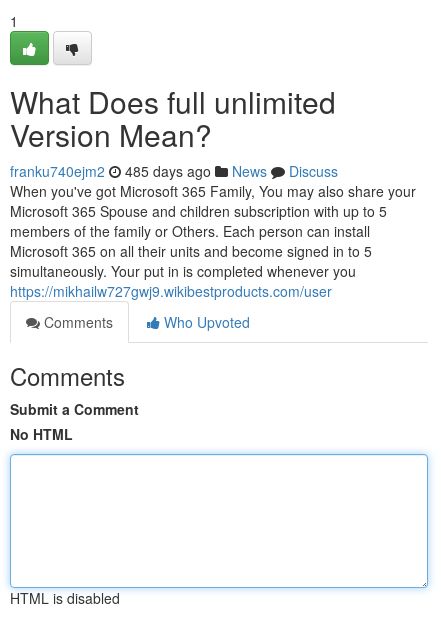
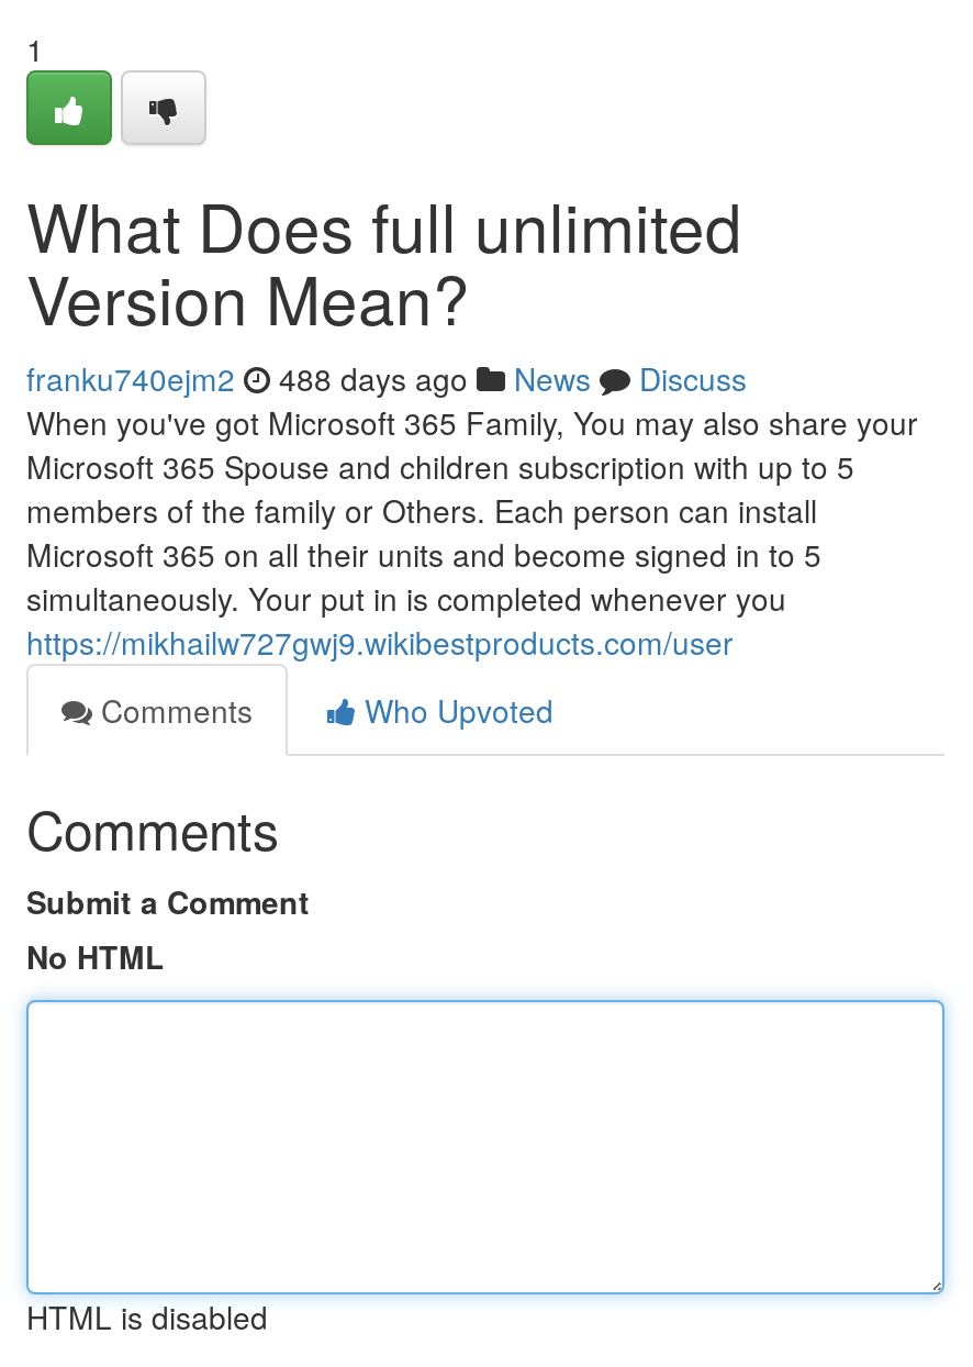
[10,161,338,181] franku740ejm2 485 days ago News Discuss -> [26,356,747,400] franku740ejm2 488 days ago News Discuss

